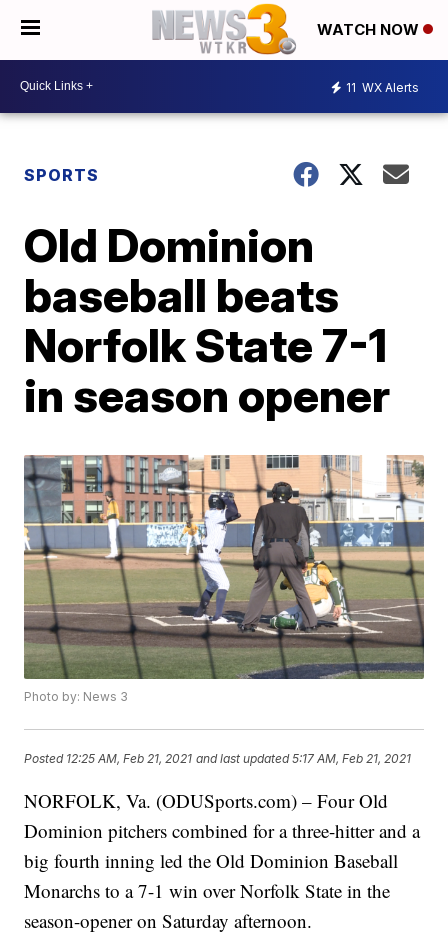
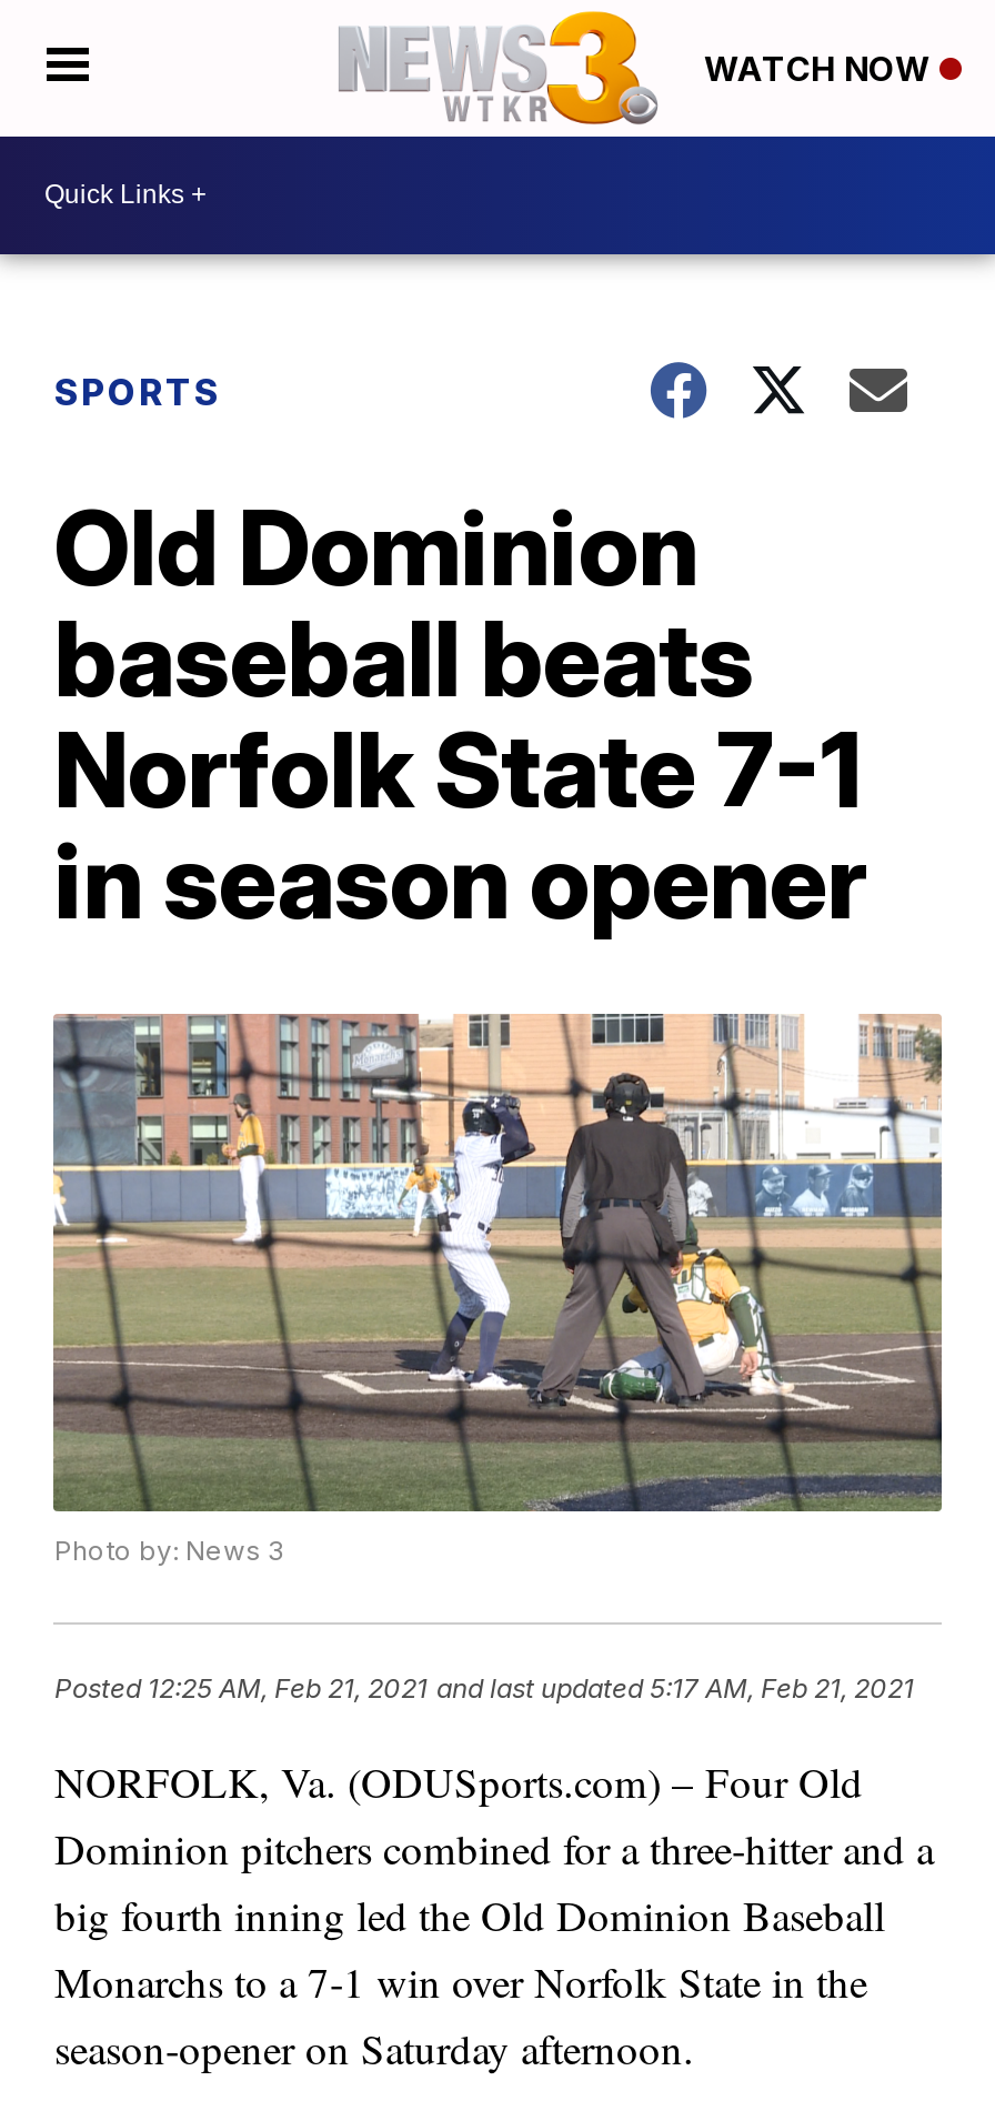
[346,80,419,95] 11 WX Alerts -> none

